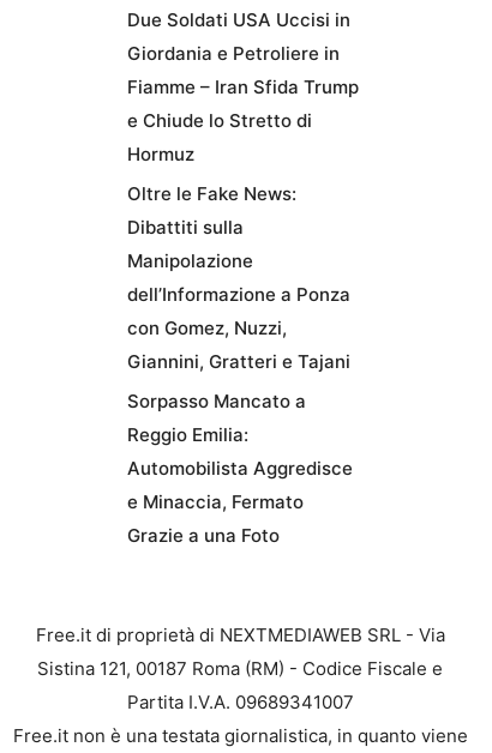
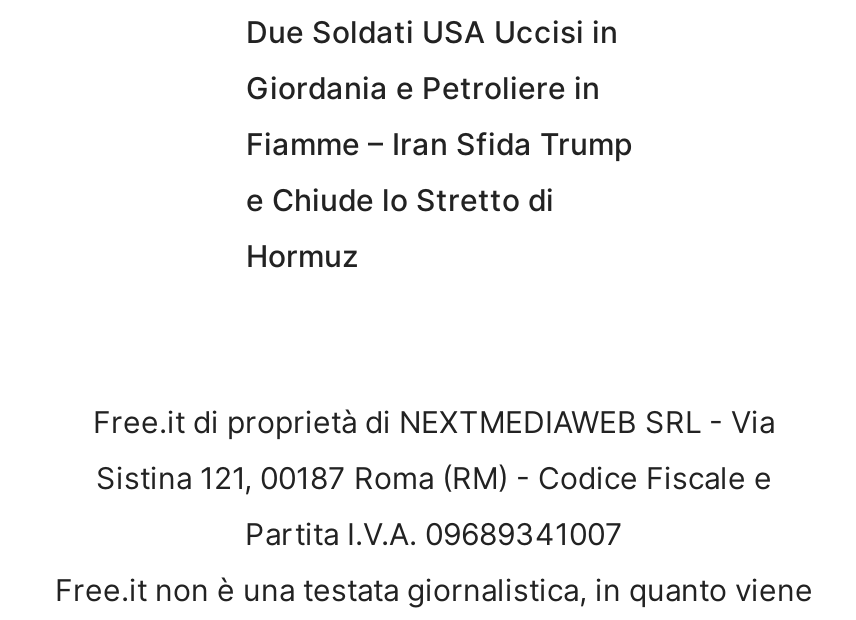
[127,182,353,546] Oltre le Fake News: | Dibattiti sulla | Manipolazione | dell’Informazione a Ponza | con Gomez, Nuzzi, | Giannini, Gratteri e Tajani | Sorpasso Mancato a | Reggio Emilia: | Automobilista Aggredisce | e Minaccia, Fermato | Grazie a una Foto -> none

